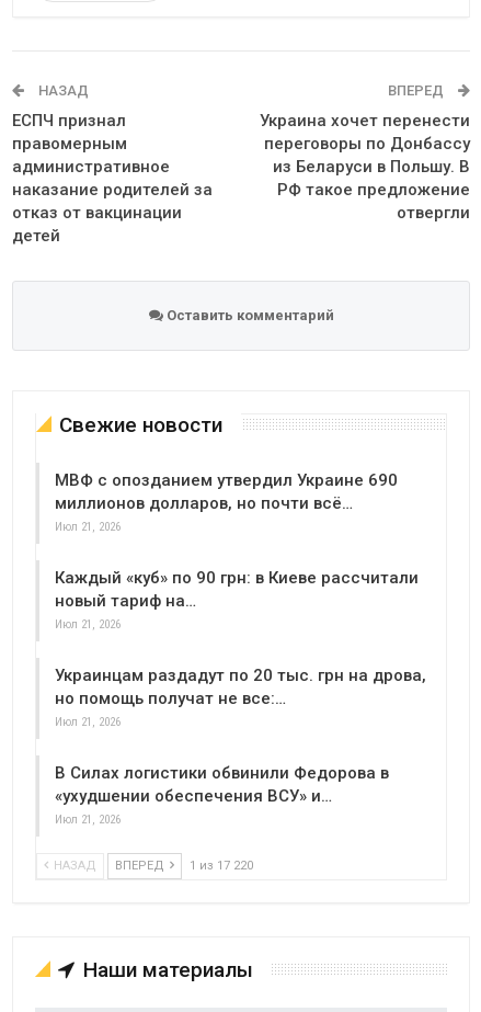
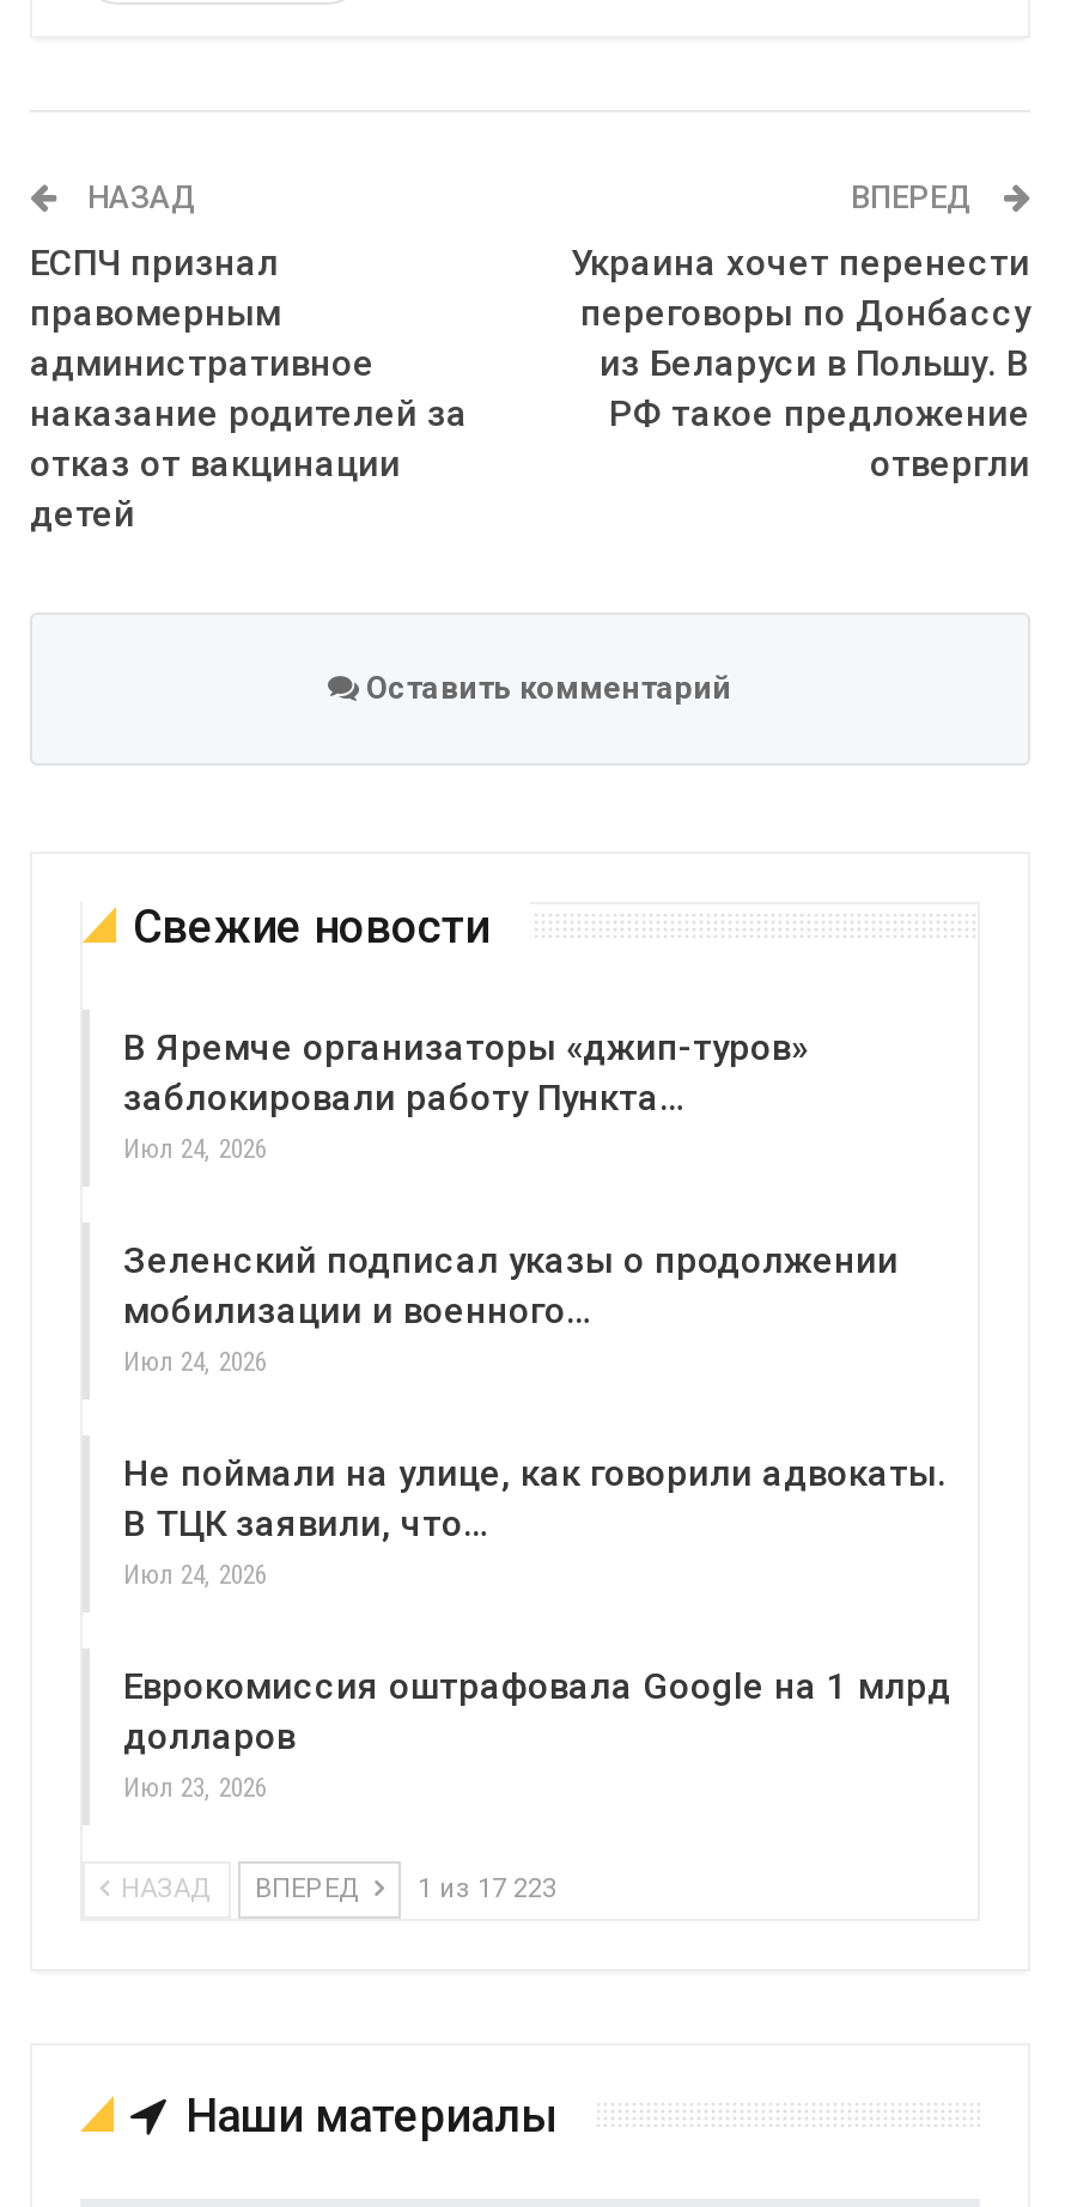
[55,471,398,534] МВФ с опозданием утвердил Украине 690 | миллионов долларов, но почти всё… | Июл 21, 2026 -> [123,1027,808,1166] В Яремче организаторы «джип-туров» | заблокировали работу Пункта… | Июл 24, 2026
[55,568,419,632] Каждый «куб» по 90 грн: в Киеве рассчитали | новый тариф на… | Июл 21, 2026 -> [123,1240,899,1379] Зеленский подписал указы о продолжении | мобилизации и военного… | Июл 24, 2026
[55,666,426,729] Украинцам раздадут по 20 тыс. грн на дрова, | но помощь получат не все:… | Июл 21, 2026 -> [123,1453,947,1592] Не поймали на улице, как говорили адвокаты. | В ТЦК заявили, что… | Июл 24, 2026
[55,763,389,827] В Силах логистики обвинили Федорова в | «ухудшении обеспечения ВСУ» и… | Июл 21, 2026 -> [123,1666,951,1805] Еврокомиссия оштрафовала Google на 1 млрд | долларов | Июл 23, 2026
[50,859,253,873] НАЗАД ВПЕРЕД 1 из 17 220 -> [114,1874,556,1905] НАЗАД ВПЕРЕД 1 из 17 223

